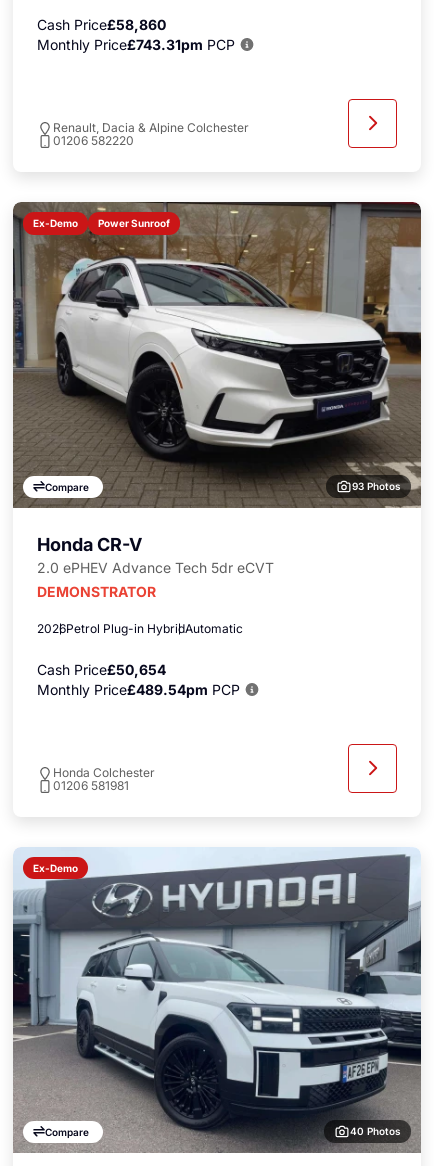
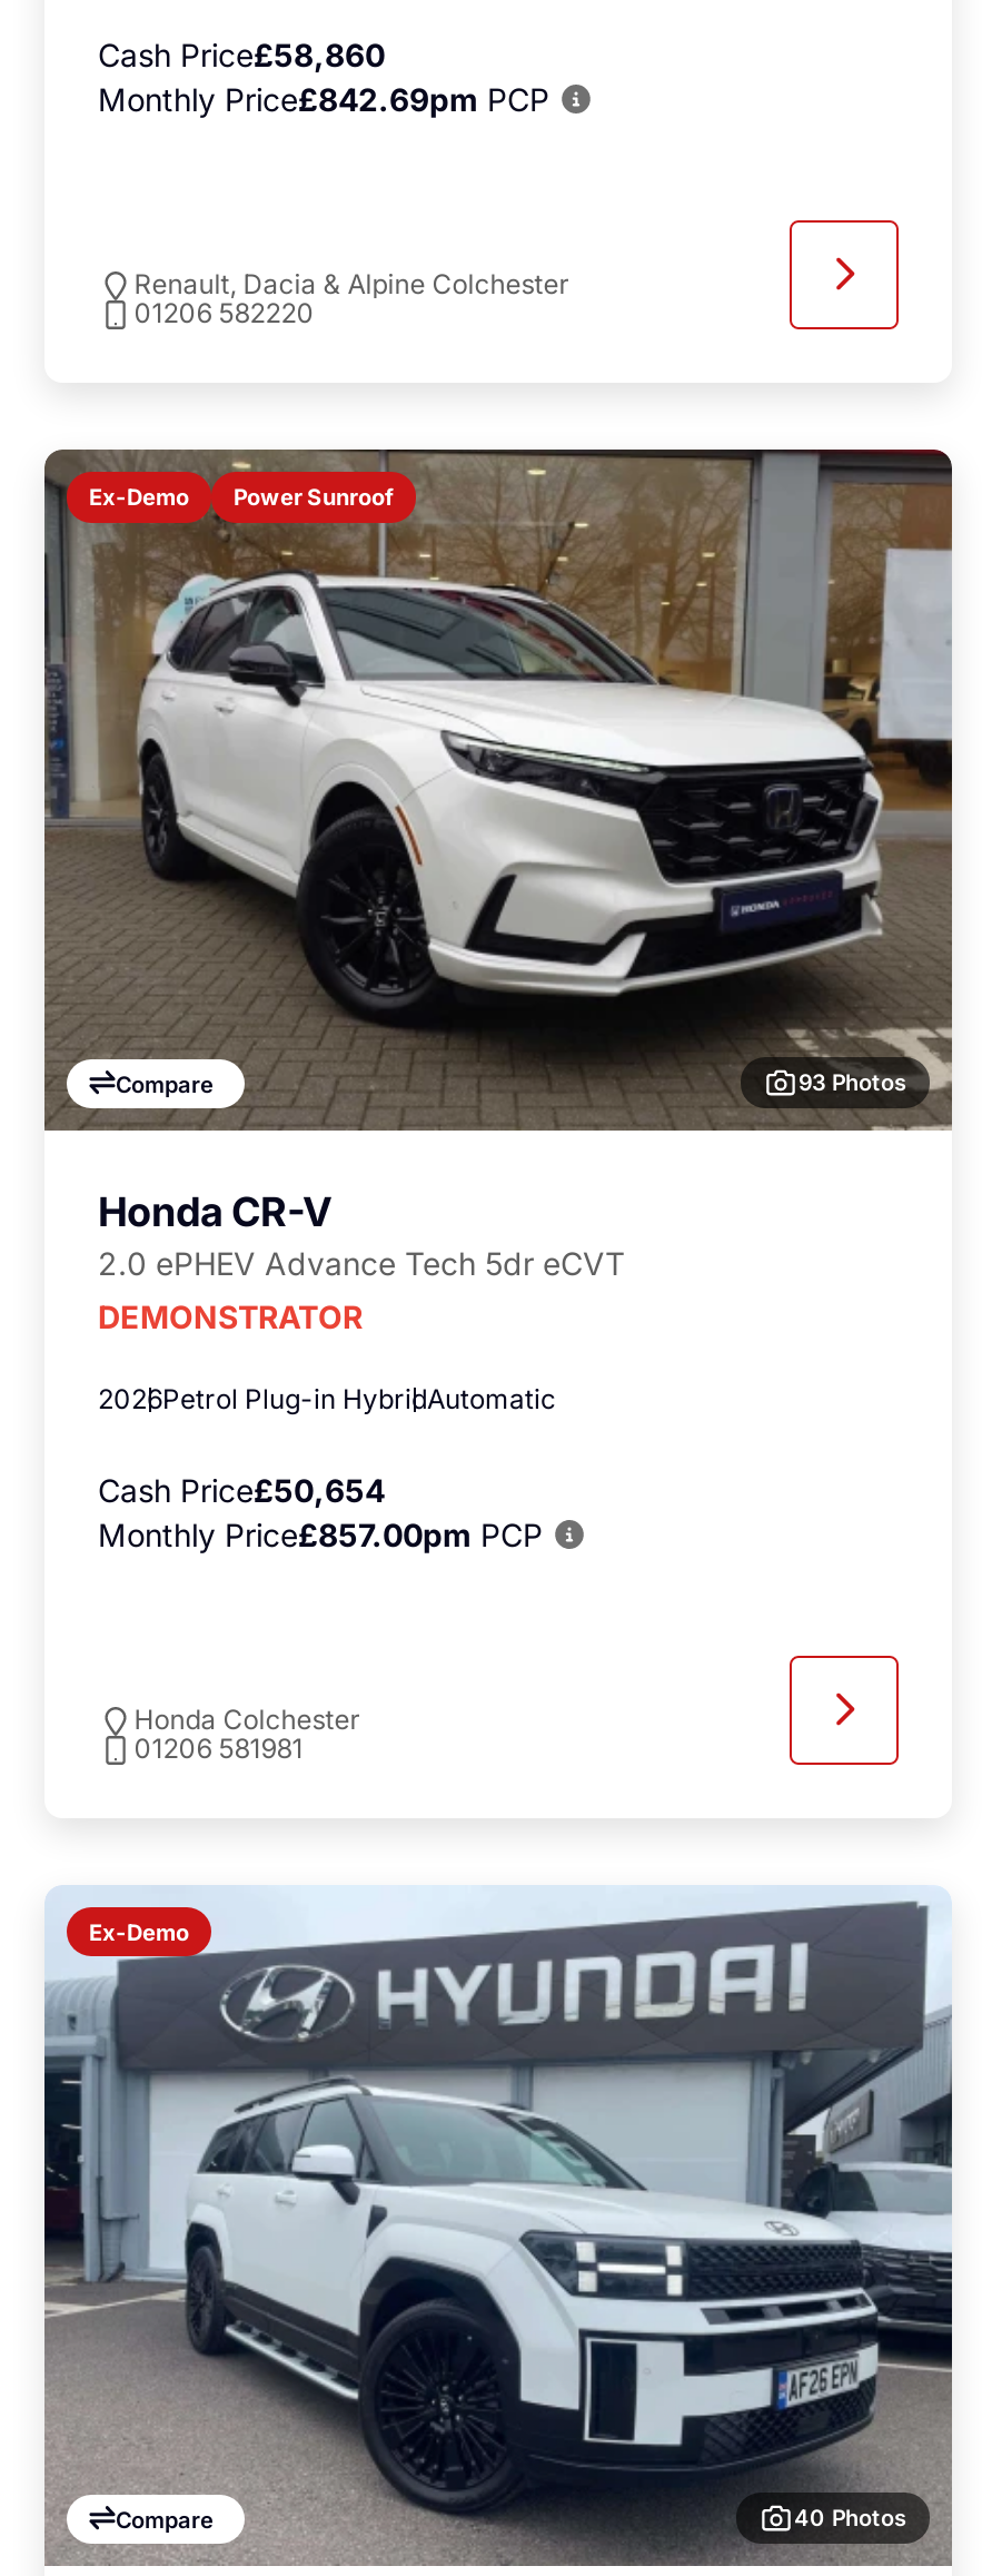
[37,36,239,53] Monthly Price£743.31pm PCP -> [98,80,558,118] Monthly Price£842.69pm PCP
[37,681,244,698] Monthly Price£489.54pm PCP -> [98,1515,552,1553] Monthly Price£857.00pm PCP

